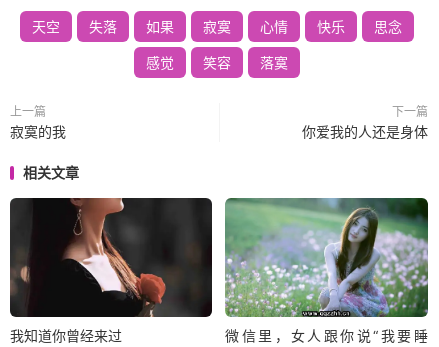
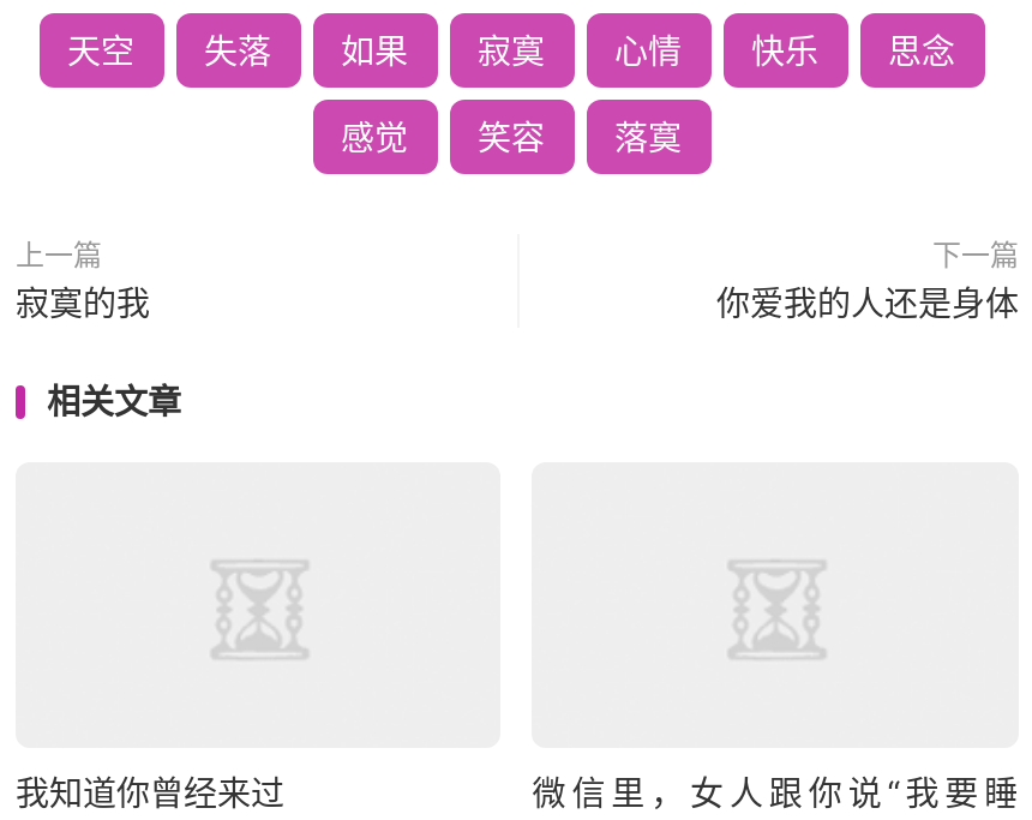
[9,197,213,318] [image] -> none
[224,197,429,318] [image] -> none

